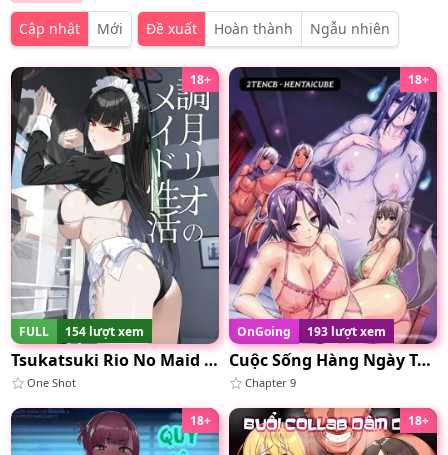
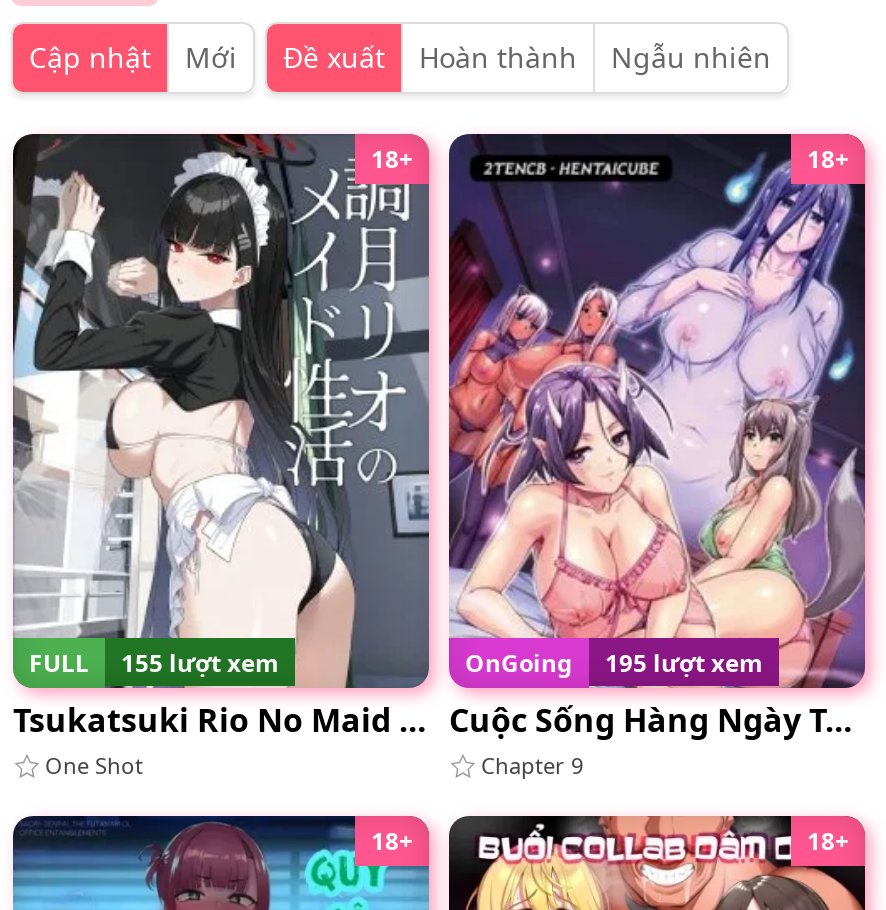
[19,323,144,340] FULL 154 lượt xem -> [29,647,279,681] FULL 155 lượt xem
[237,323,386,340] OnGoing 193 lượt xem -> [465,647,763,681] OnGoing 195 lượt xem

